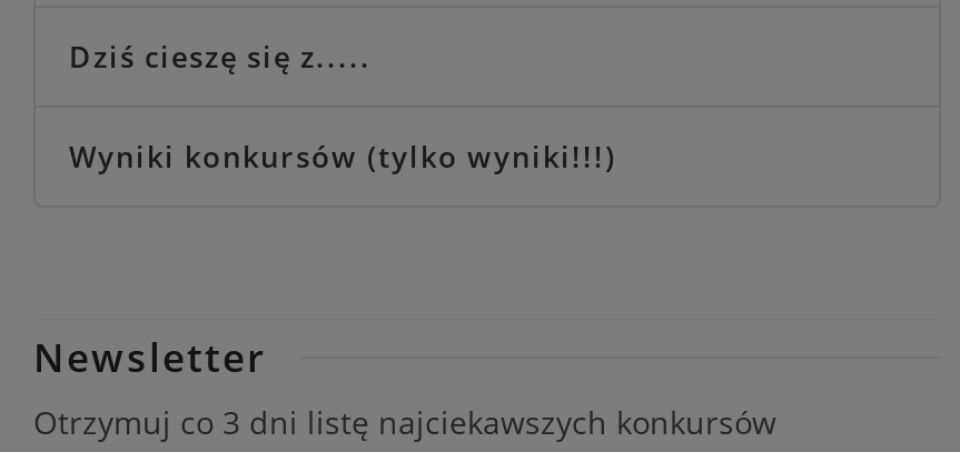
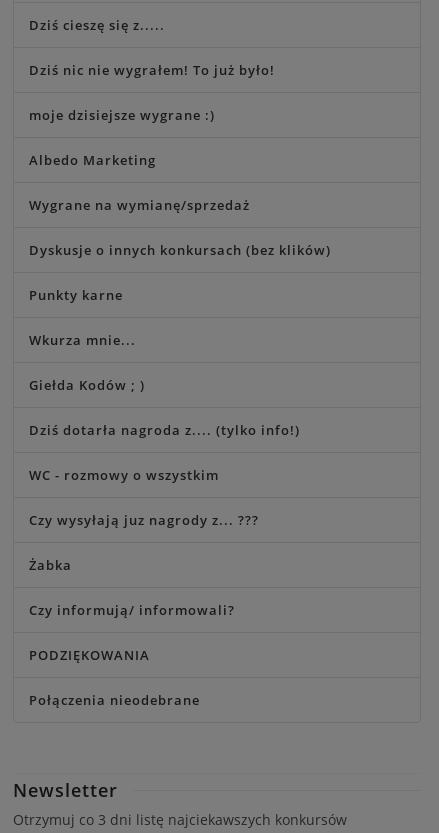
[69,137,616,177] Wyniki konkursów (tylko wyniki!!!) -> [29,61,331,709] Dziś nic nie wygrałem! To już było! | moje dzisiejsze wygrane :) | Albedo Marketing | Wygrane na wymianę/sprzedaż | Dyskusje o innych konkursach (bez klików) | Punkty karne | Wkurza mnie... | Giełda Kodów ; ) | Dziś dotarła nagroda z.... (tylko info!) | WC - rozmowy o wszystkim | Czy wysyłają juz nagrody z... ??? | Żabka | Czy informują/ informowali? | PODZIĘKOWANIA | Połączenia nieodebrane

